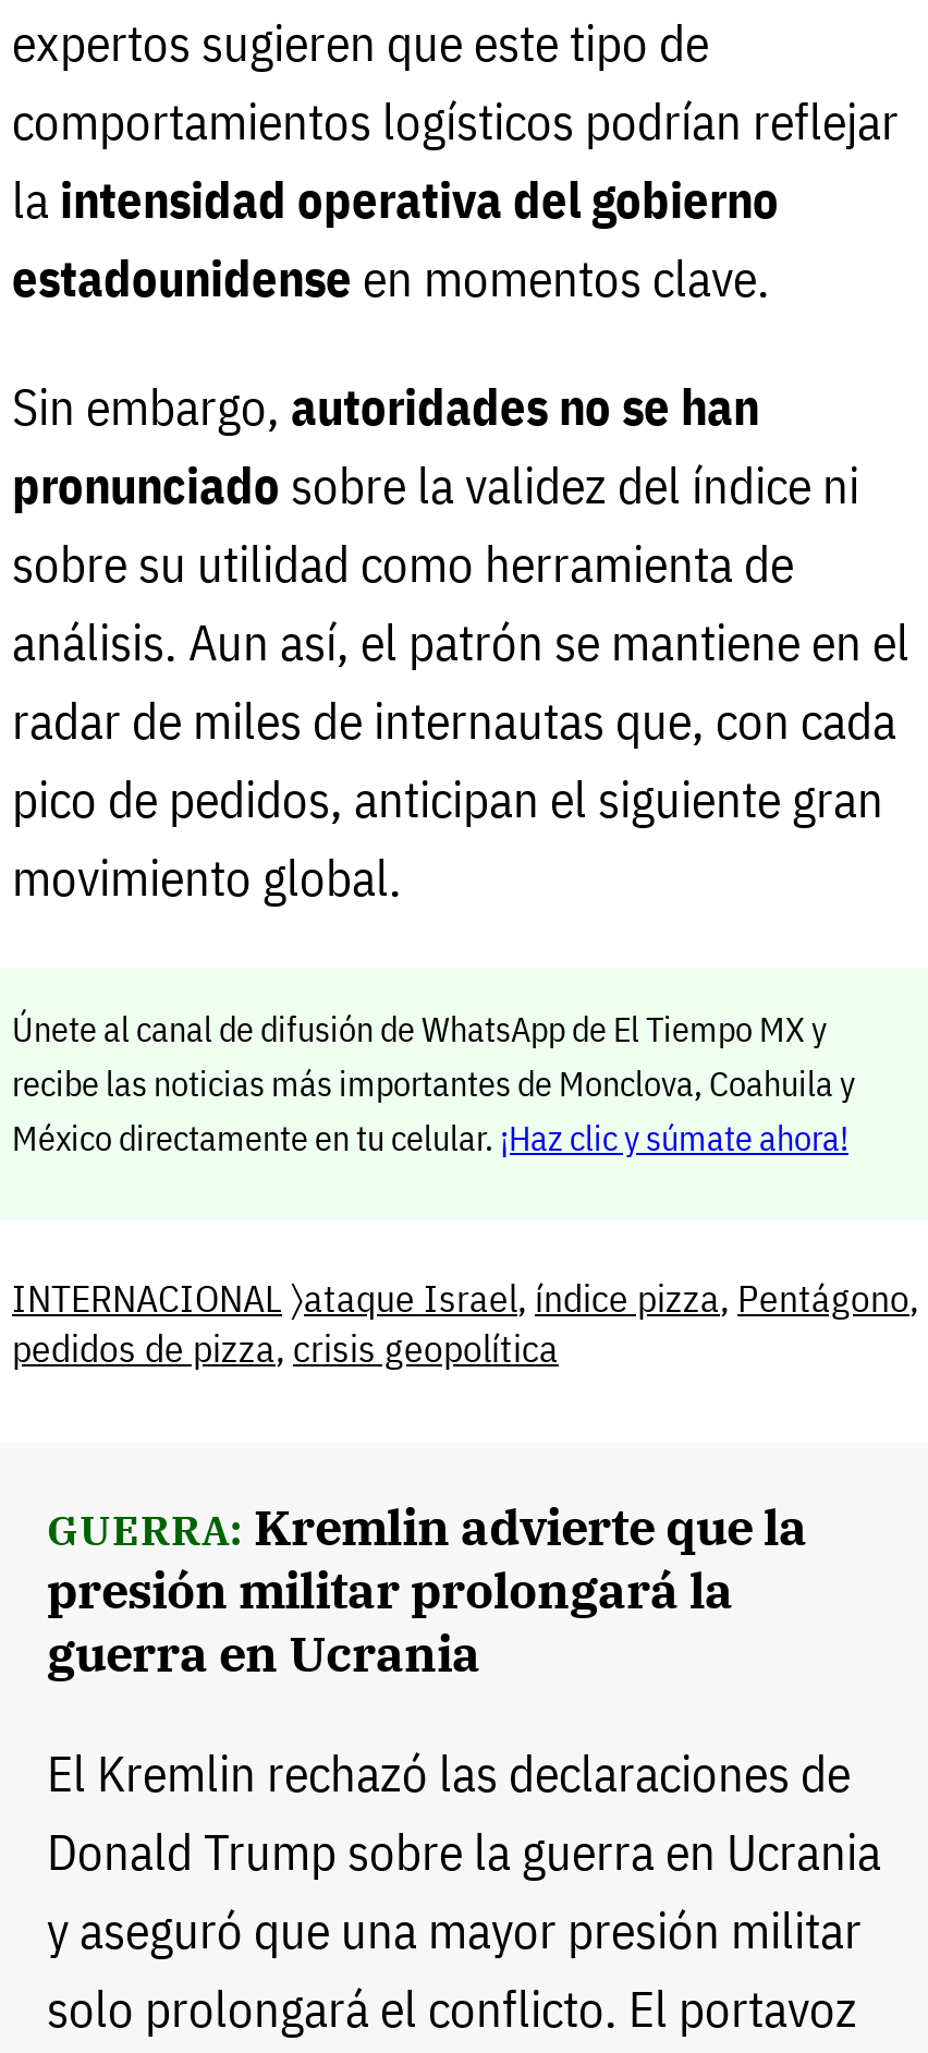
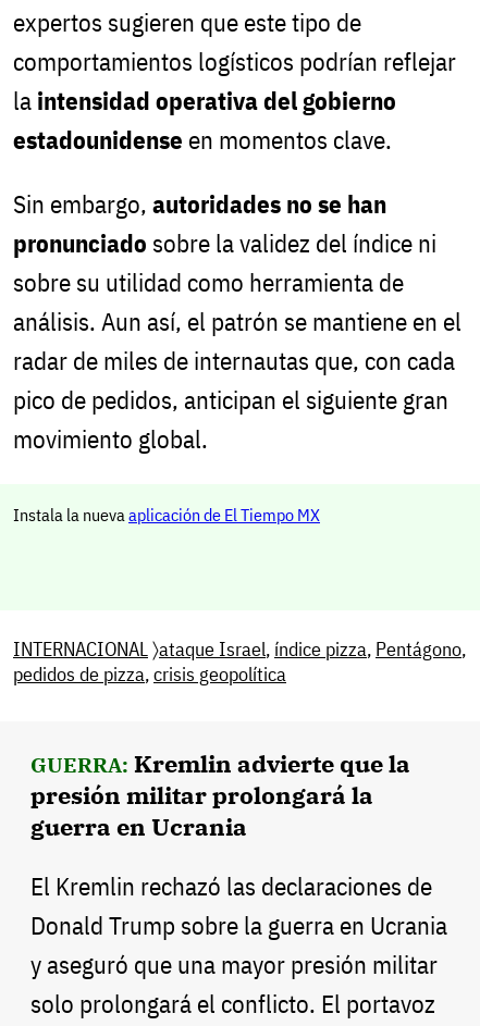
[12,1006,855,1159] Únete al canal de difusión de WhatsApp de El Tiempo MX y | recibe las noticias más importantes de Monclova, Coahuila y | México directamente en tu celular. ¡Haz clic y súmate ahora! -> [13,503,320,525] Instala la nueva aplicación de El Tiempo MX

